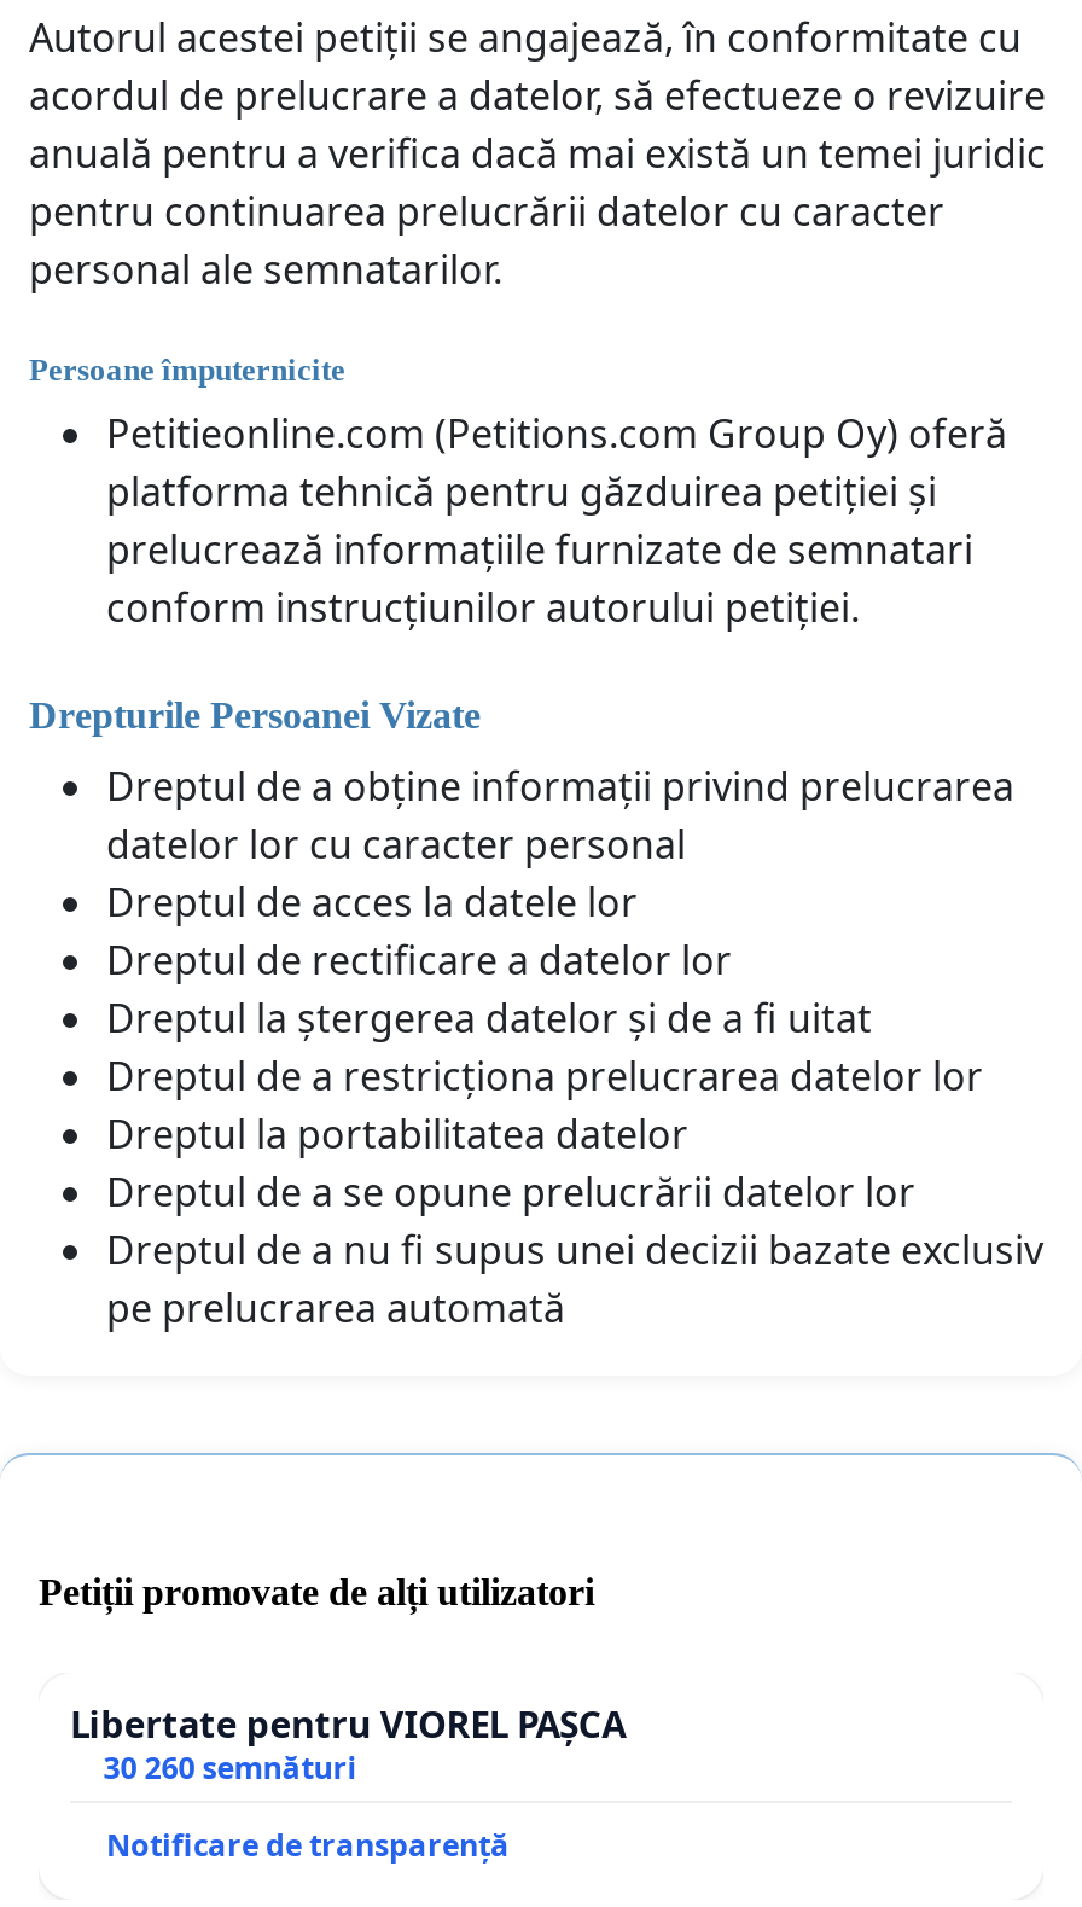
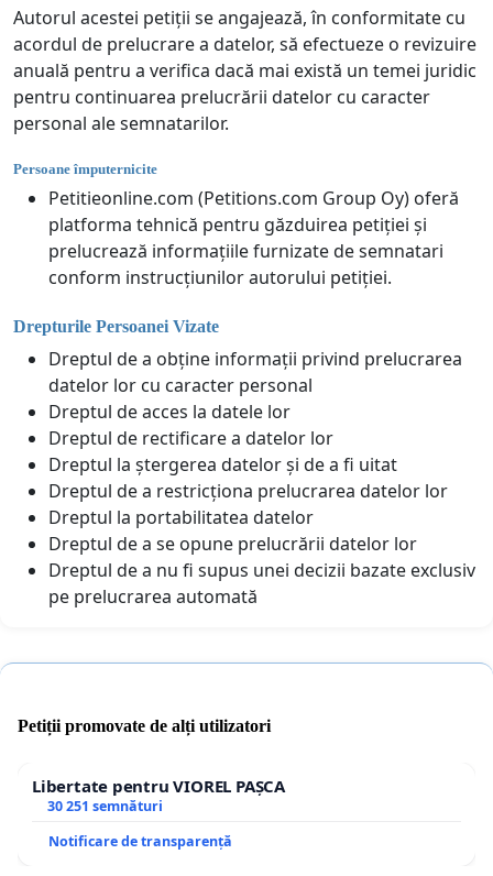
[103,1748,357,1789] 30 260 semnături -> [47,797,163,816] 30 251 semnături

